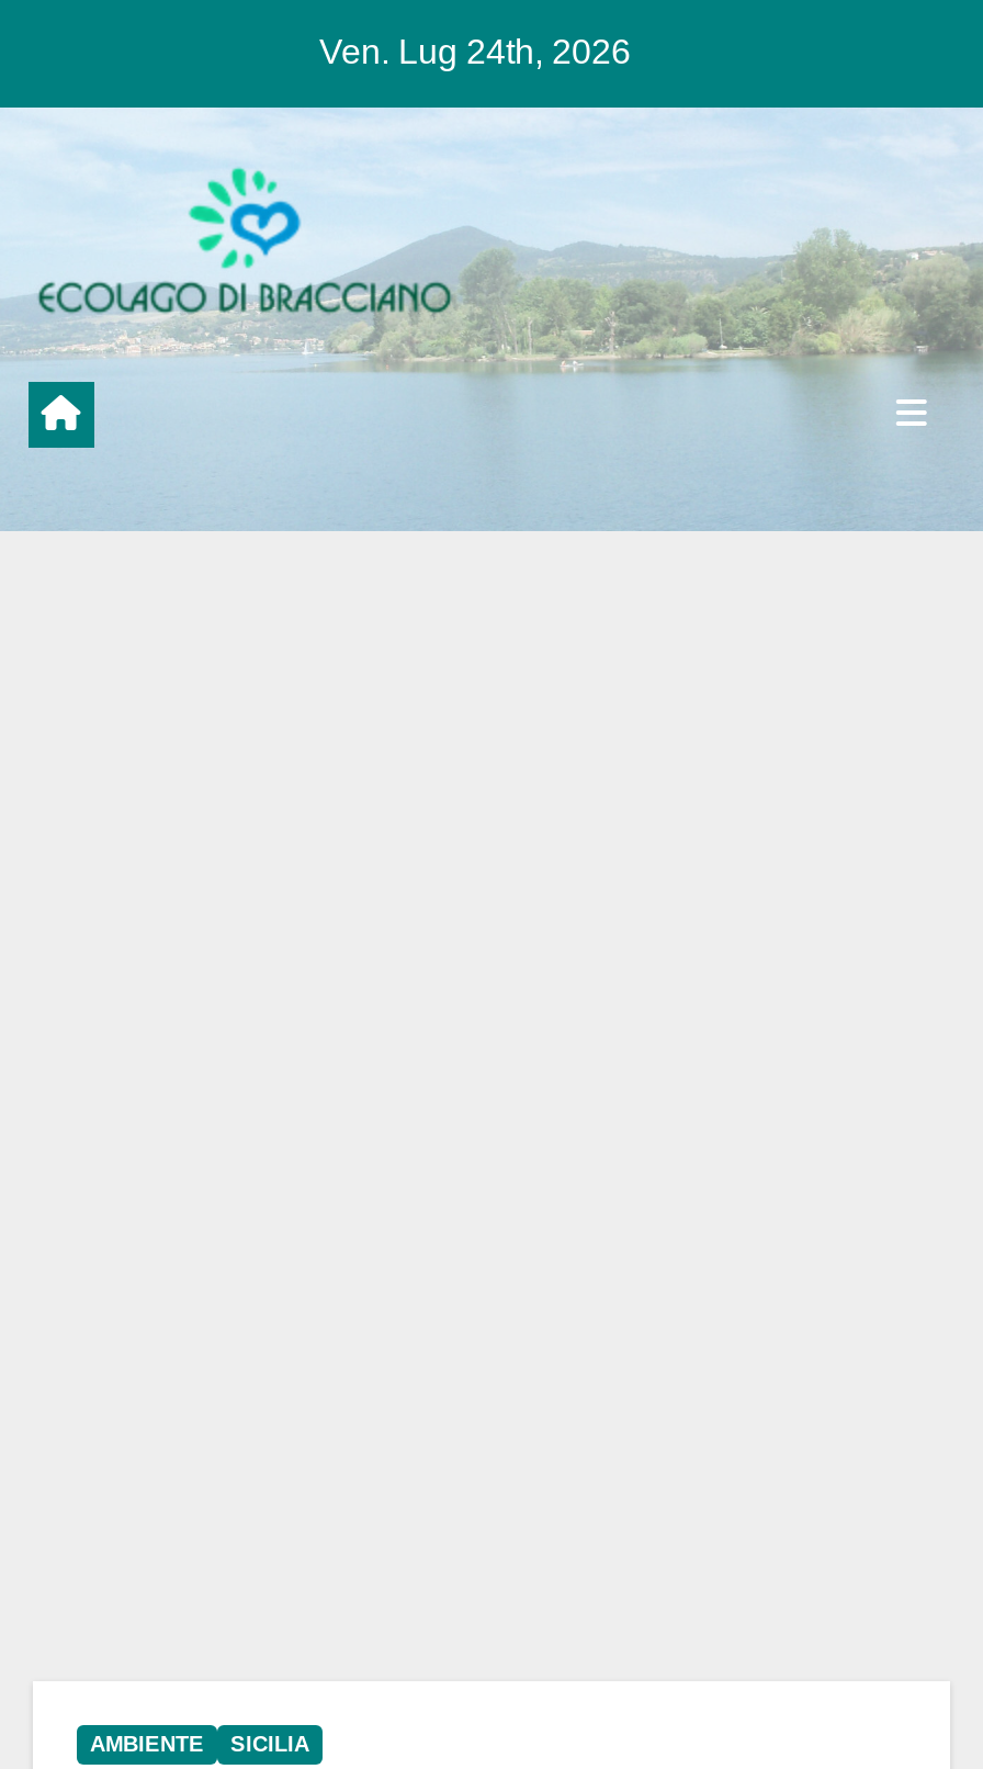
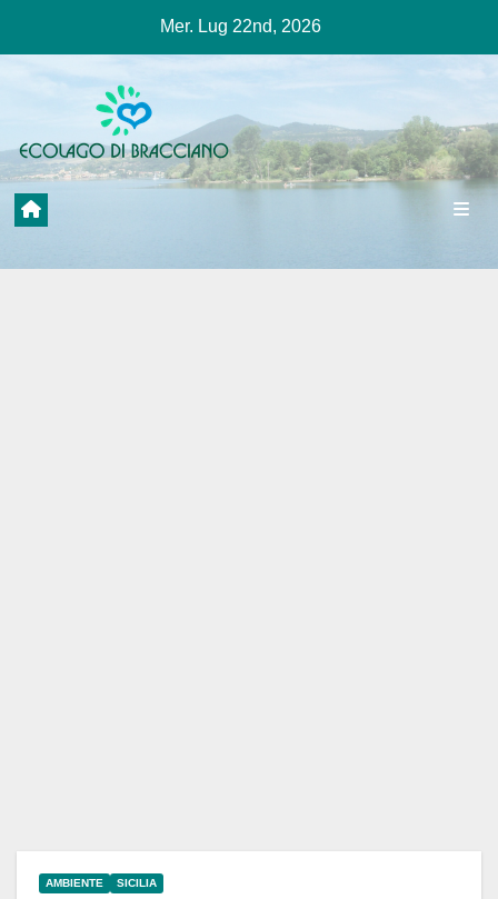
[319,33,631,70] Ven. Lug 24th, 2026 -> [160,17,321,36] Mer. Lug 22nd, 2026

